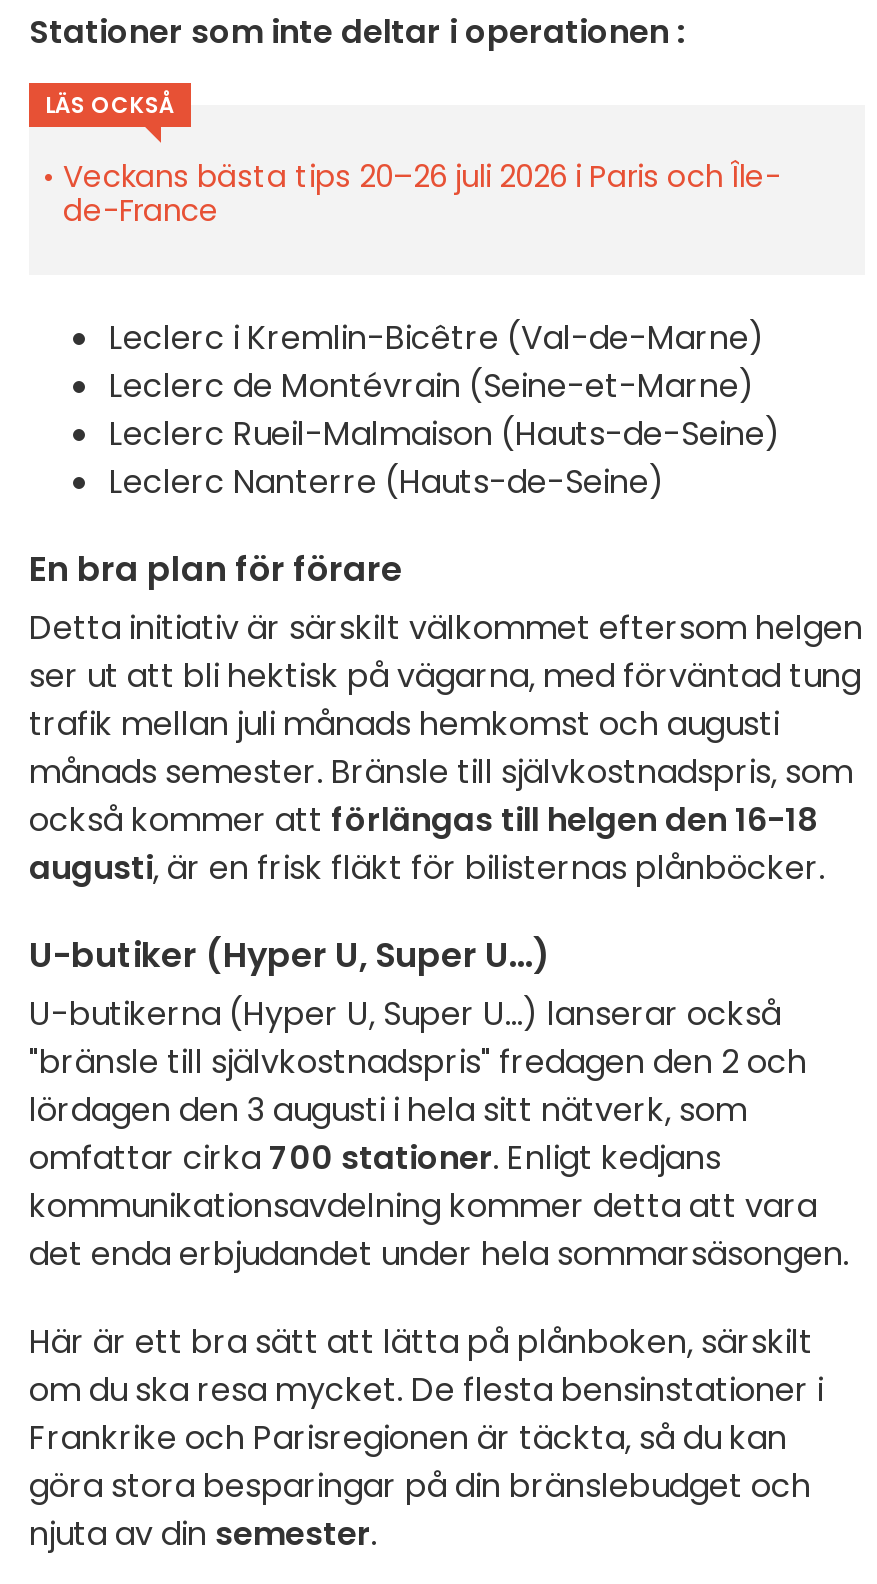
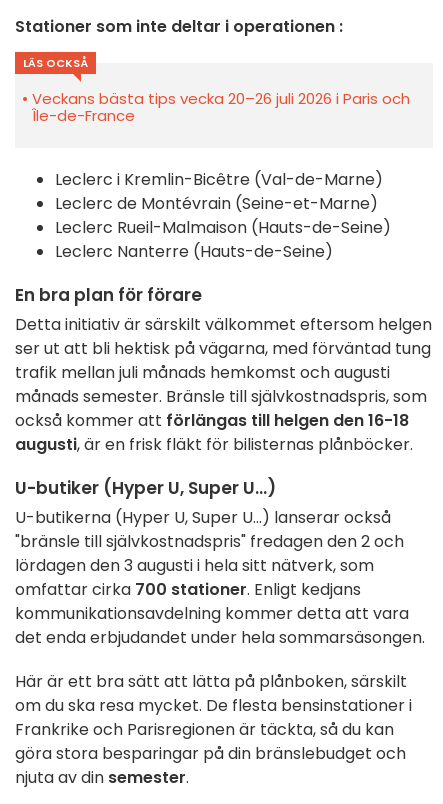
[63,156,781,232] Veckans bästa tips 20–26 juli 2026 i Paris och Île- | de-France -> [32,88,410,126] Veckans bästa tips vecka 20–26 juli 2026 i Paris och | Île-de-France

